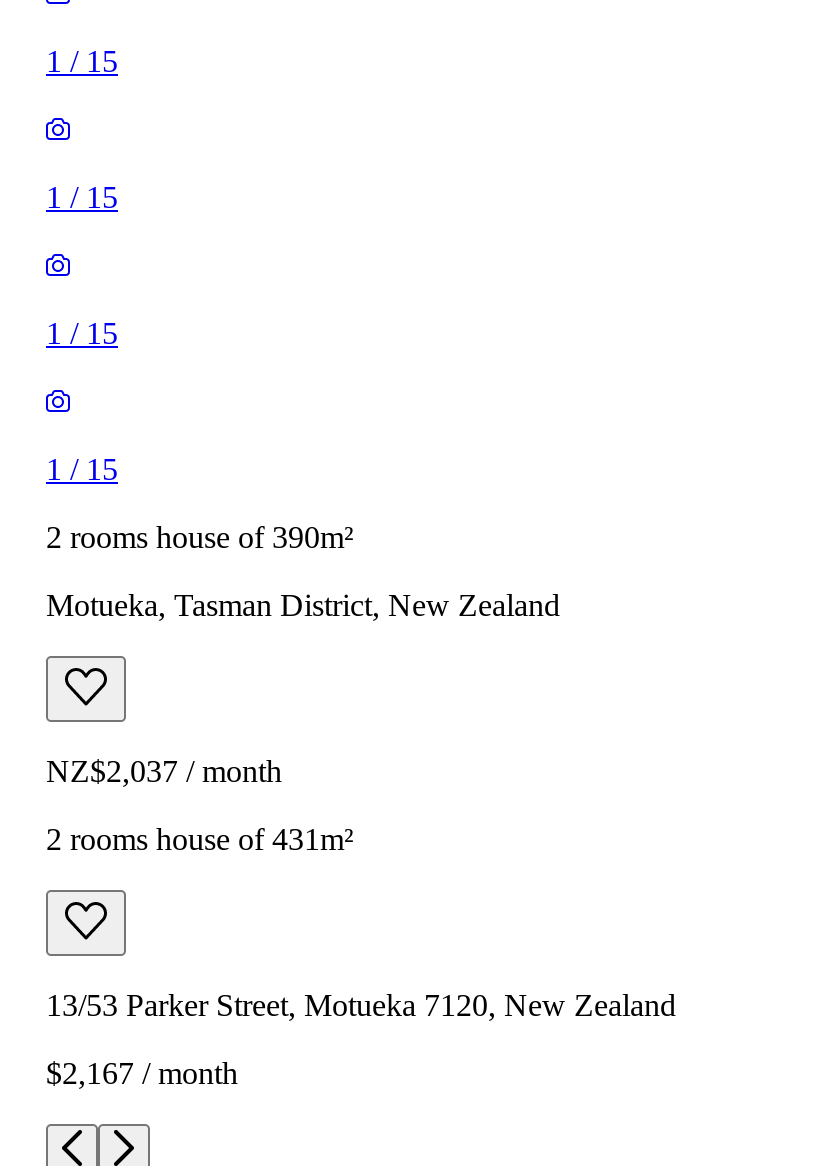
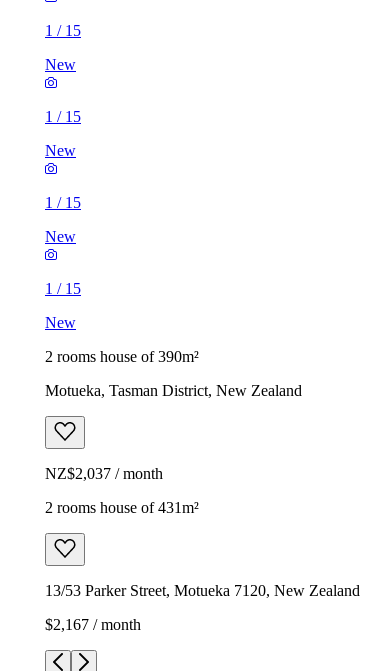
none -> [45,55,76,72] New
none -> [45,141,76,158] New
none -> [45,227,76,244] New
none -> [45,313,76,330] New

